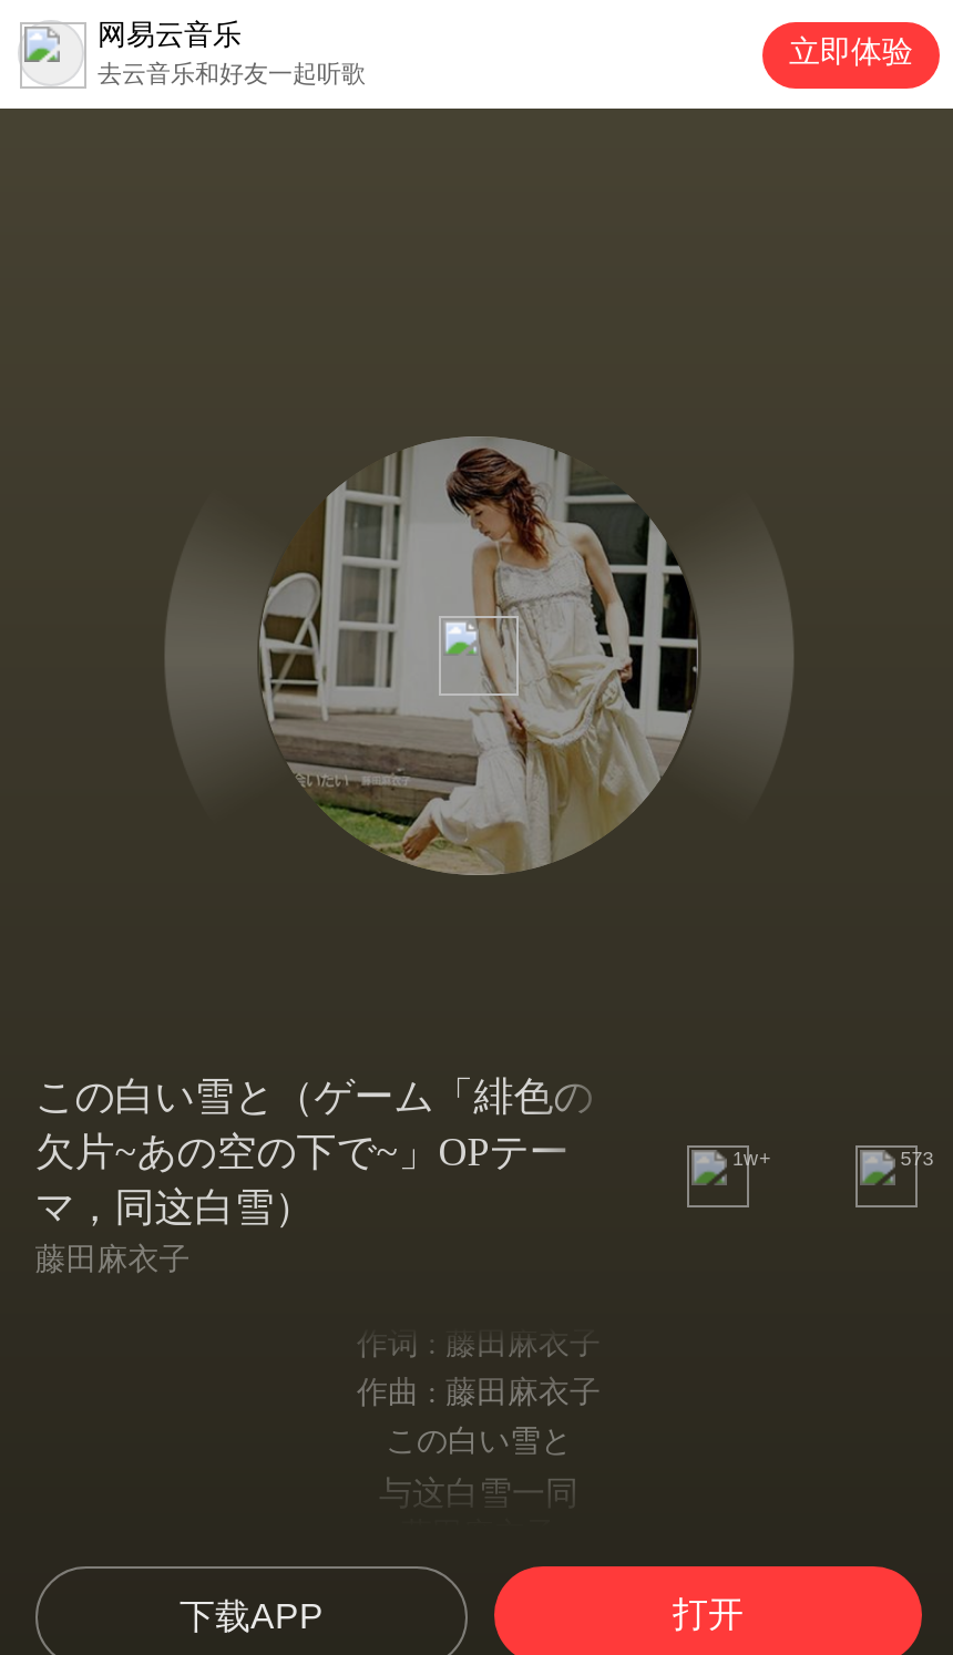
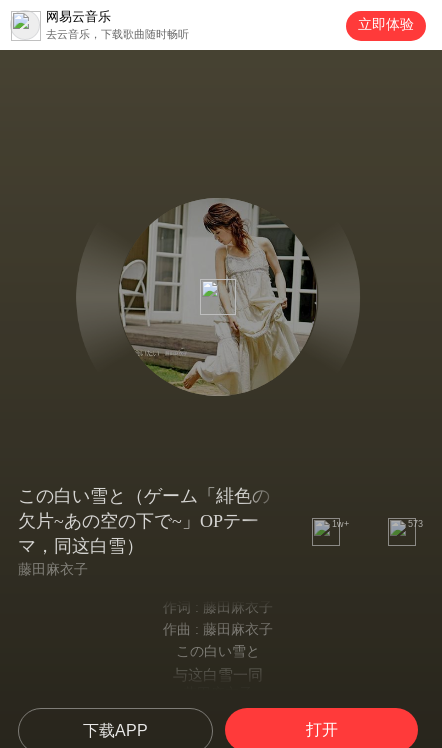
[98,60,366,86] 去云音乐和好友一起听歌 -> [46,28,189,40] 去云音乐，下载歌曲随时畅听

